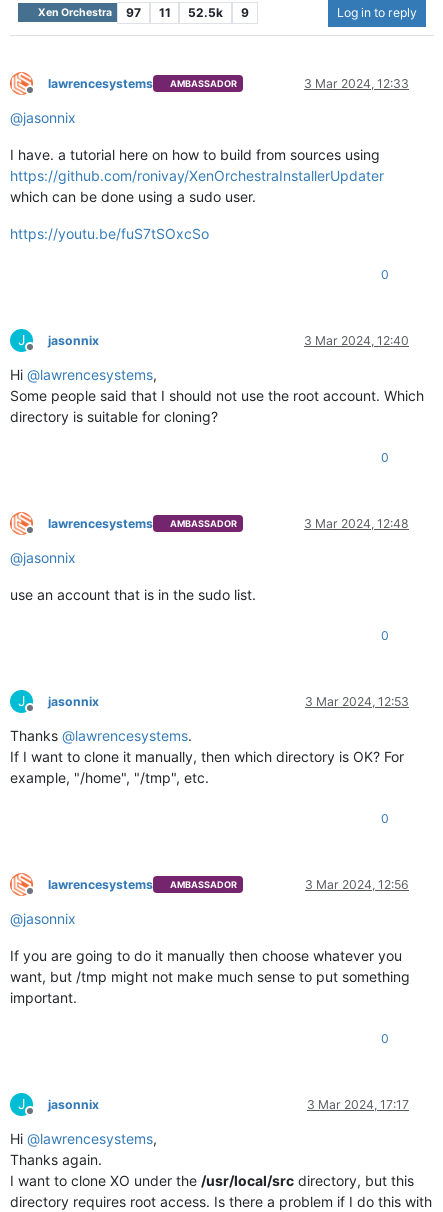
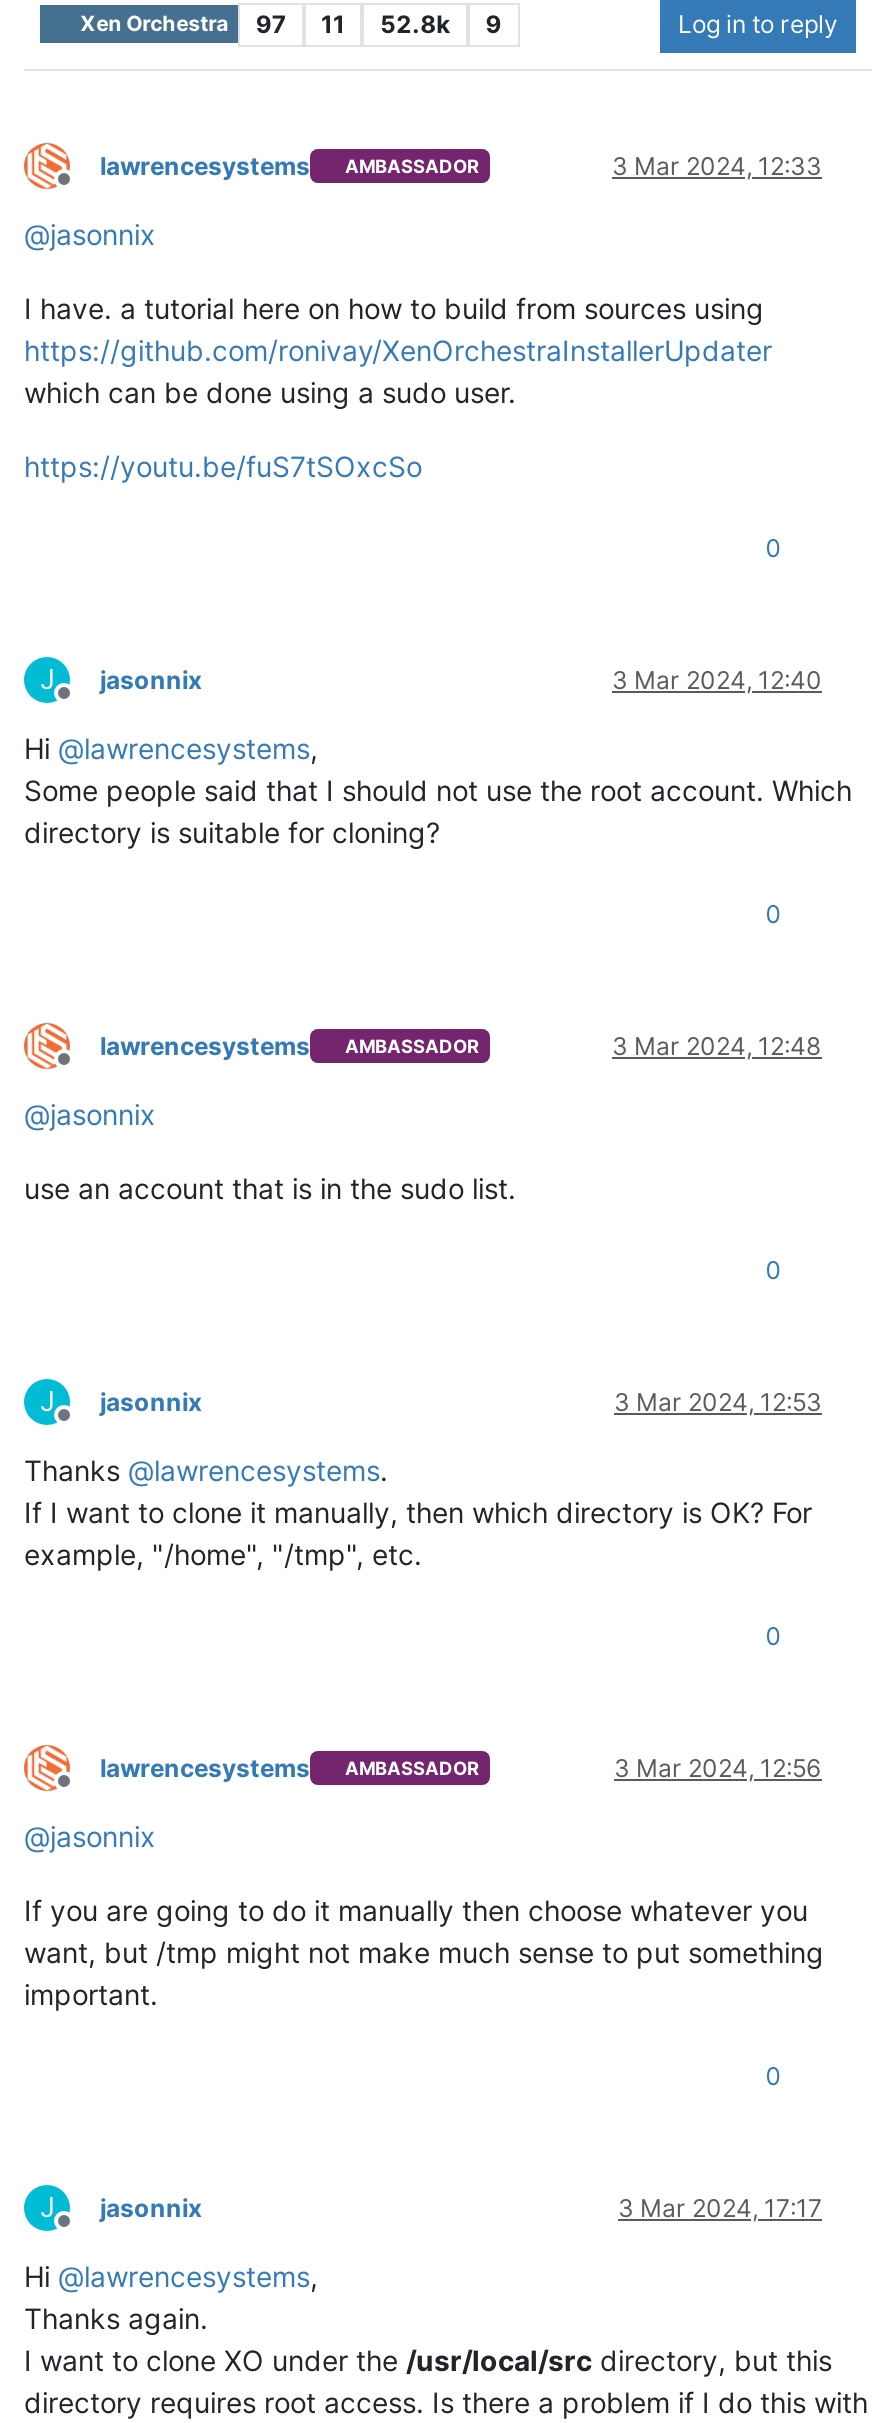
[36,5,249,20] Xen Orchestra 97 11 52.5k 9 -> [76,9,501,39] Xen Orchestra 97 11 52.8k 9

